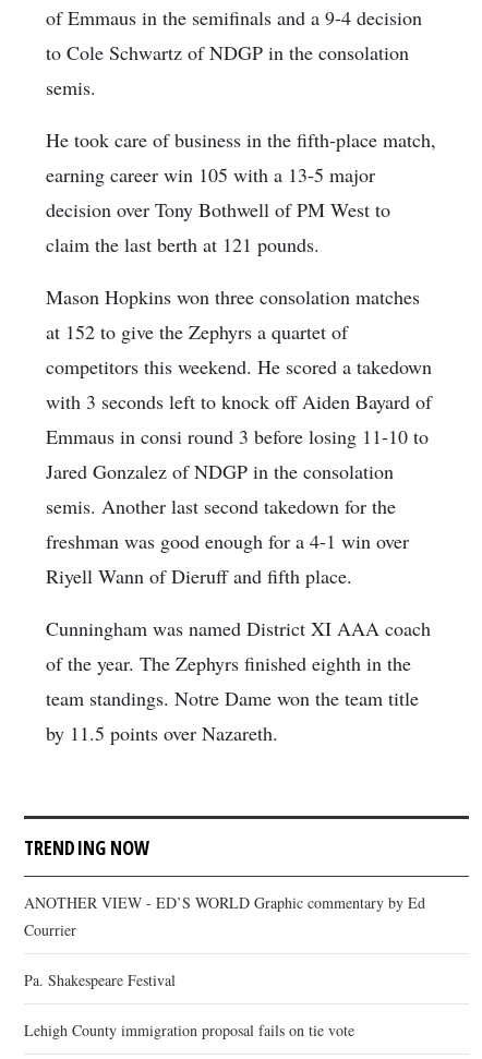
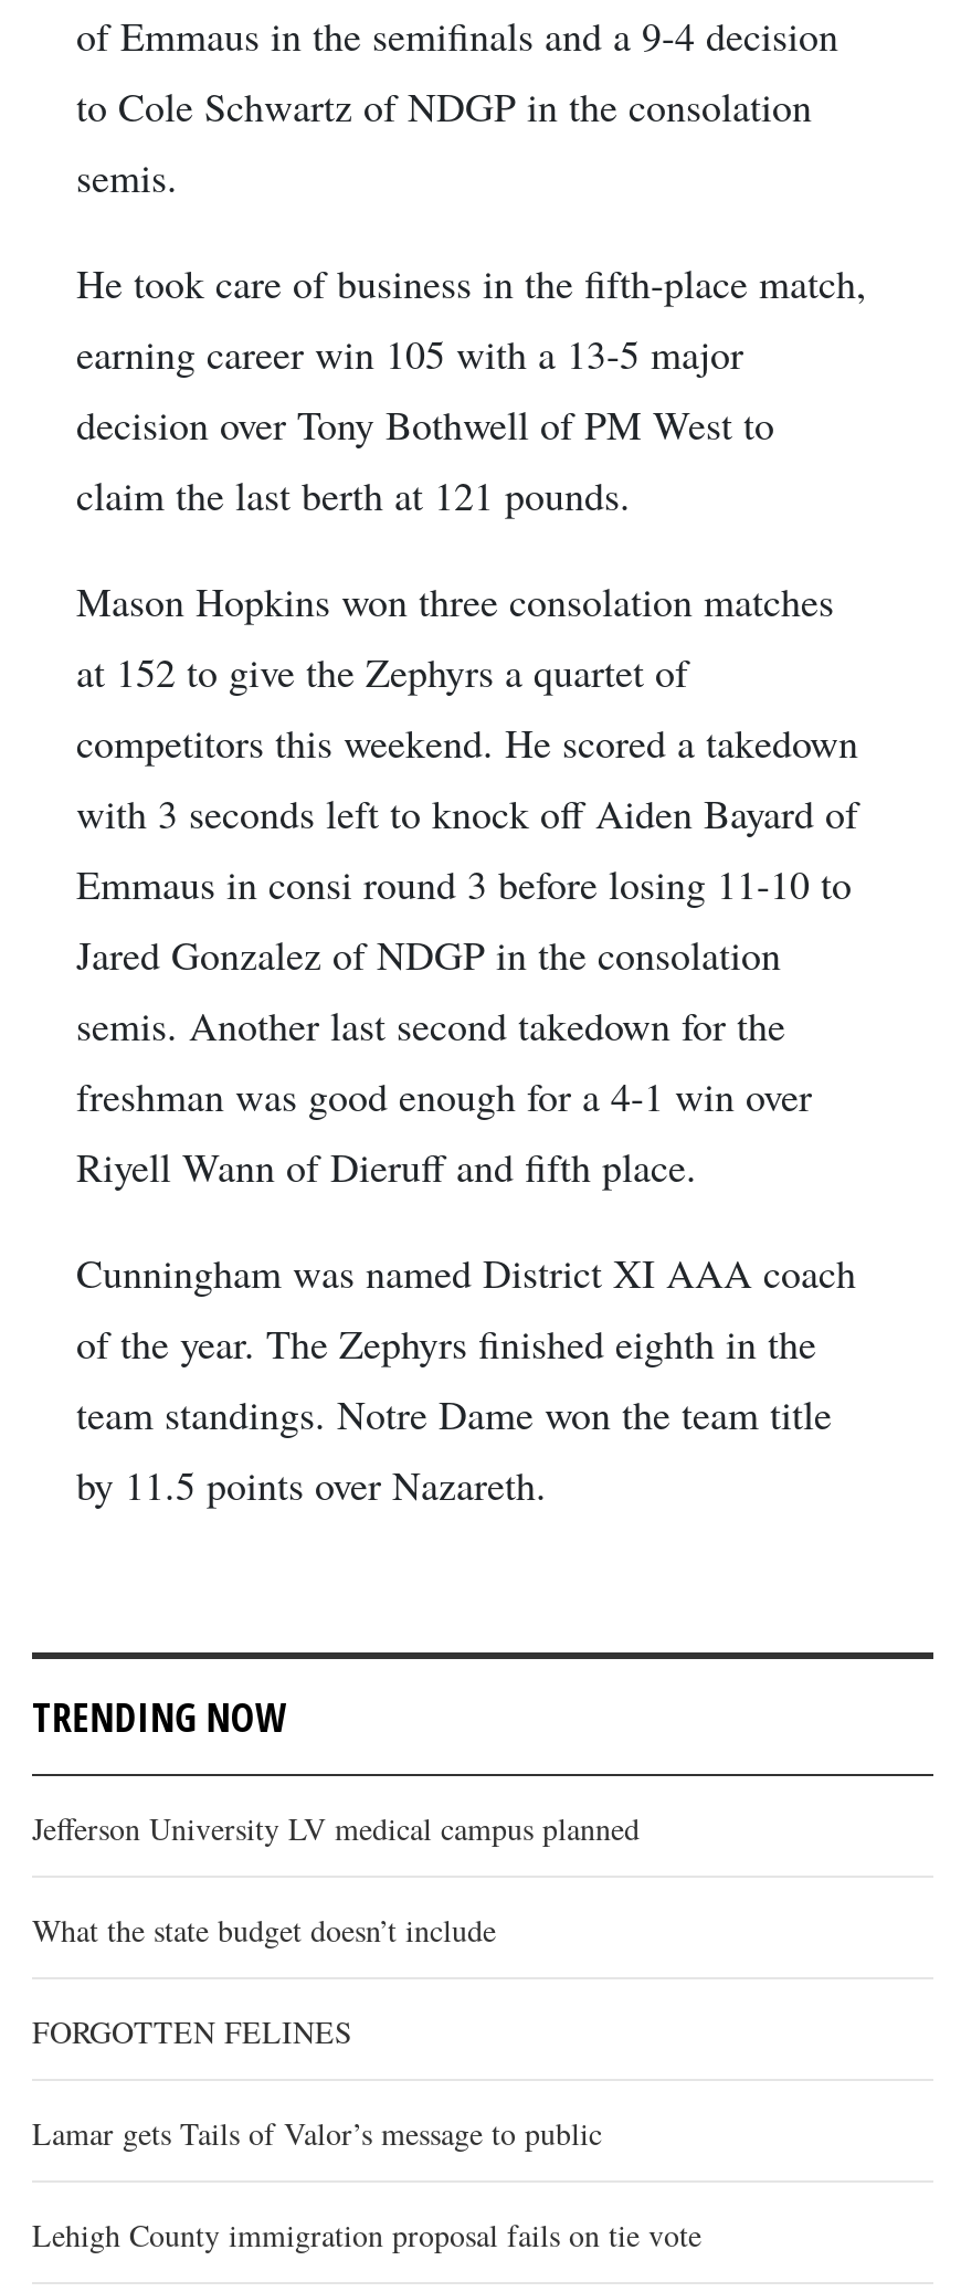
[24,892,425,990] ANOTHER VIEW - ED’S WORLD Graphic commentary by Ed | Courrier | Pa. Shakespeare Festival -> [32,1807,640,2154] Jefferson University LV medical campus planned | What the state budget doesn’t include | FORGOTTEN FELINES | Lamar gets Tails of Valor’s message to public

